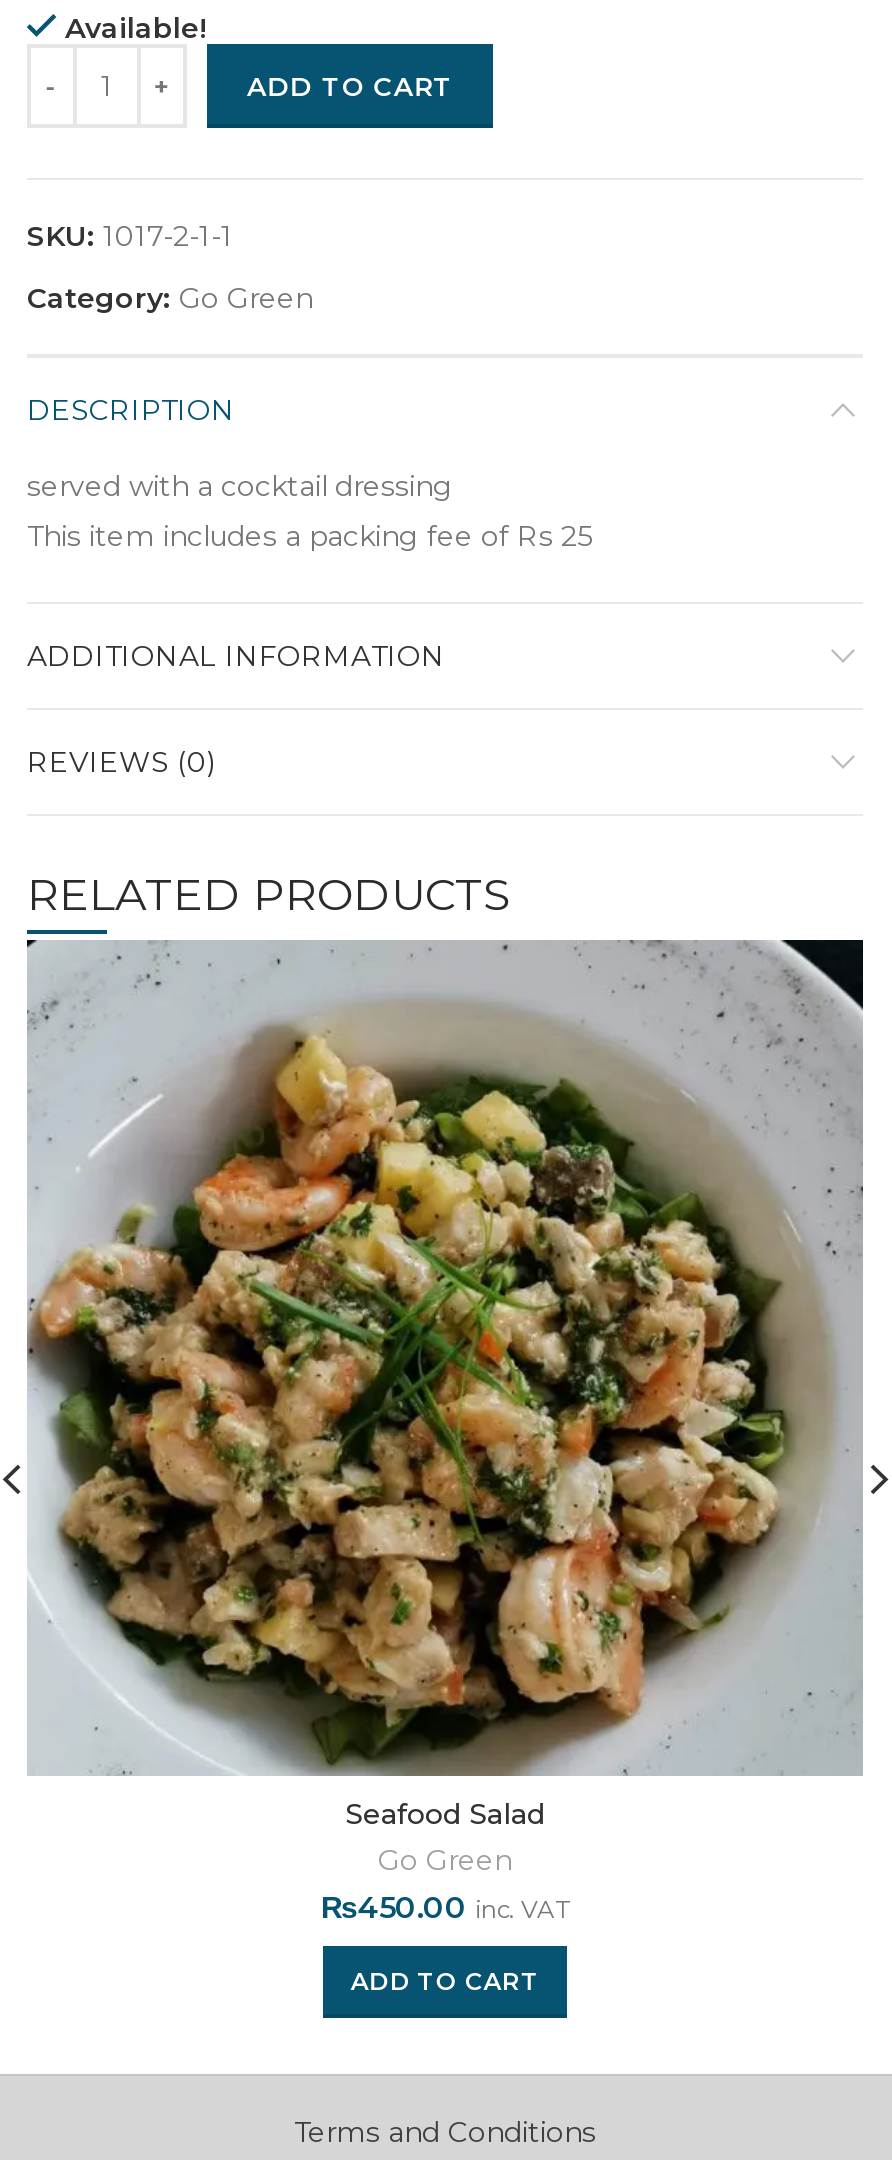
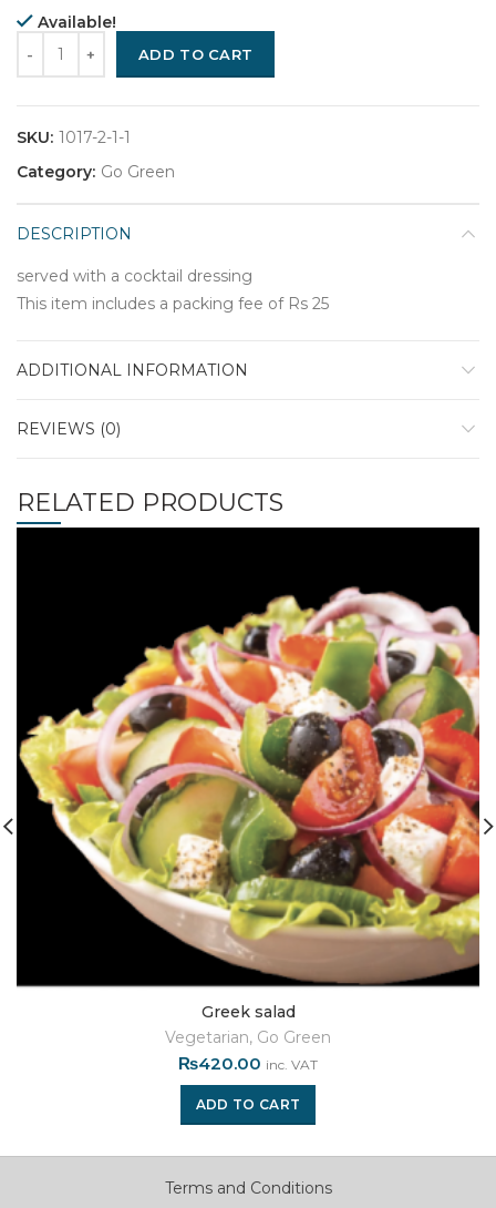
[27,938,865,1926] [image] | Seafood Salad | Go Green | ₨450.00 inc. VAT -> [15,526,480,1074] [image] | Greek salad | Vegetarian, Go Green | ₨420.00 inc. VAT

